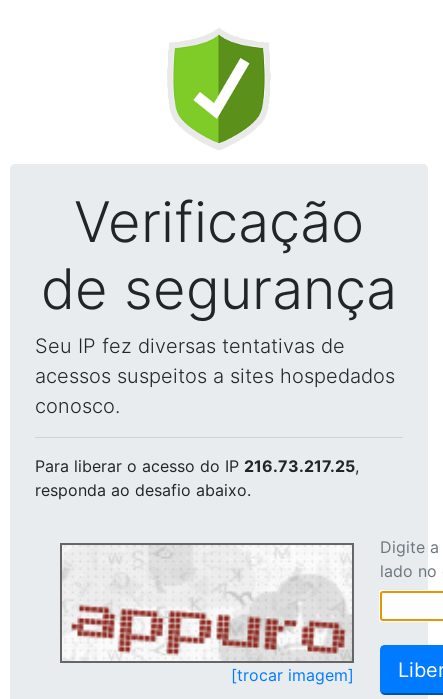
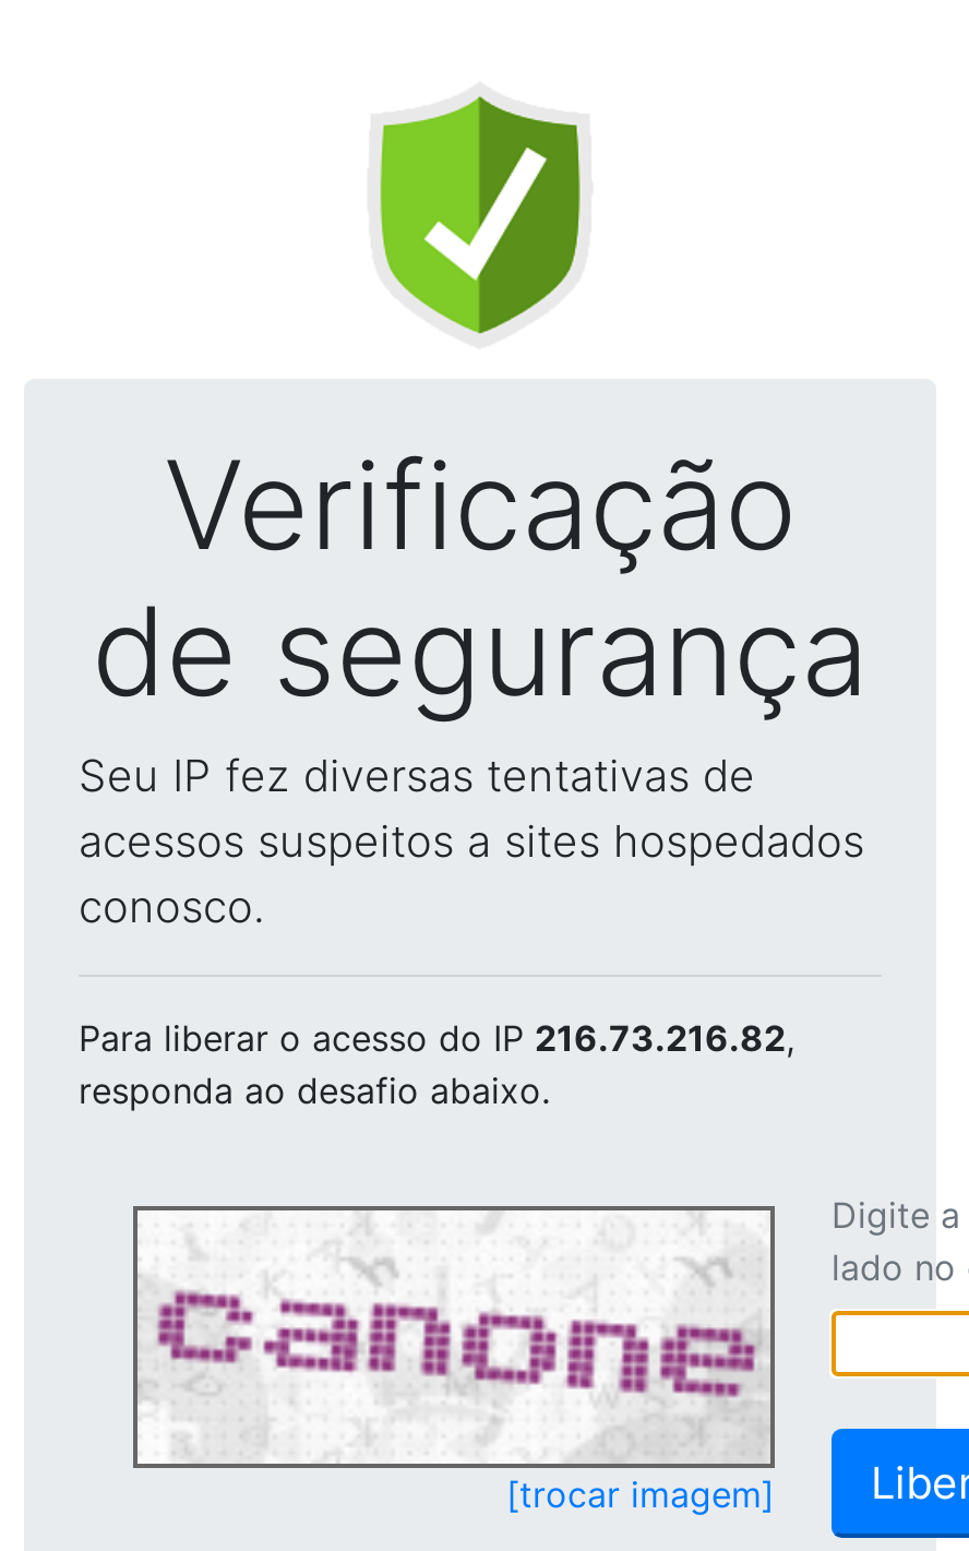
[35,456,359,476] Para liberar o acesso do IP 216.73.217.25, -> [79,1016,794,1060] Para liberar o acesso do IP 216.73.216.82,
[65,548,350,658] [image] -> [142,1215,764,1459] [image]

